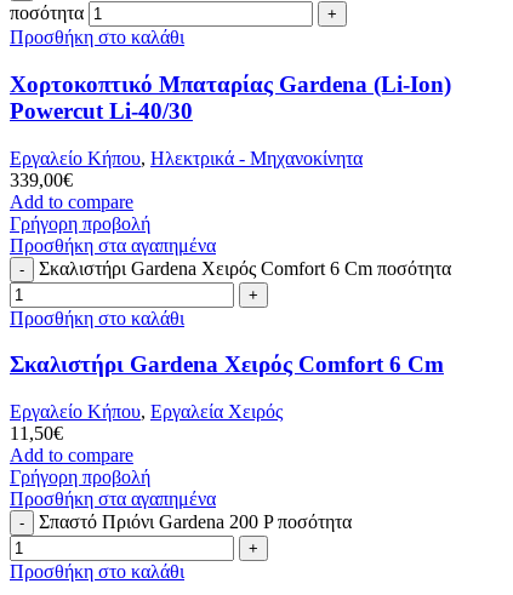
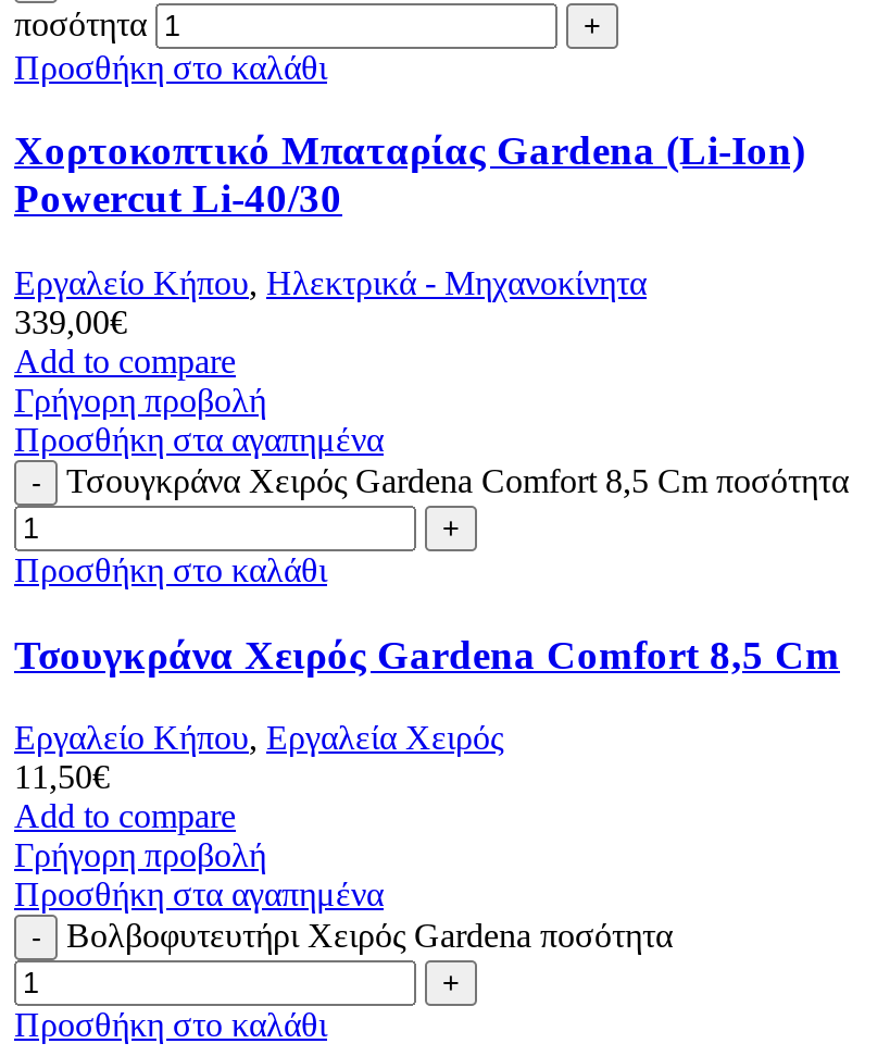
[39,258,451,278] Σκαλιστήρι Gardena Χειρός Comfort 6 Cm ποσότητα -> [66,462,849,499] Τσουγκράνα Χειρός Gardena Comfort 8,5 Cm ποσότητα
[10,352,444,377] Σκαλιστήρι Gardena Χειρός Comfort 6 Cm -> [14,631,840,677] Τσουγκράνα Χειρός Gardena Comfort 8,5 Cm
[39,511,352,532] Σπαστό Πριόνι Gardena 200 P ποσότητα -> [66,918,673,955] Βολβοφυτευτήρι Χειρός Gardena ποσότητα

